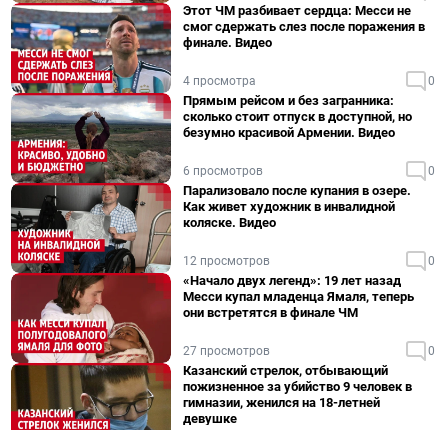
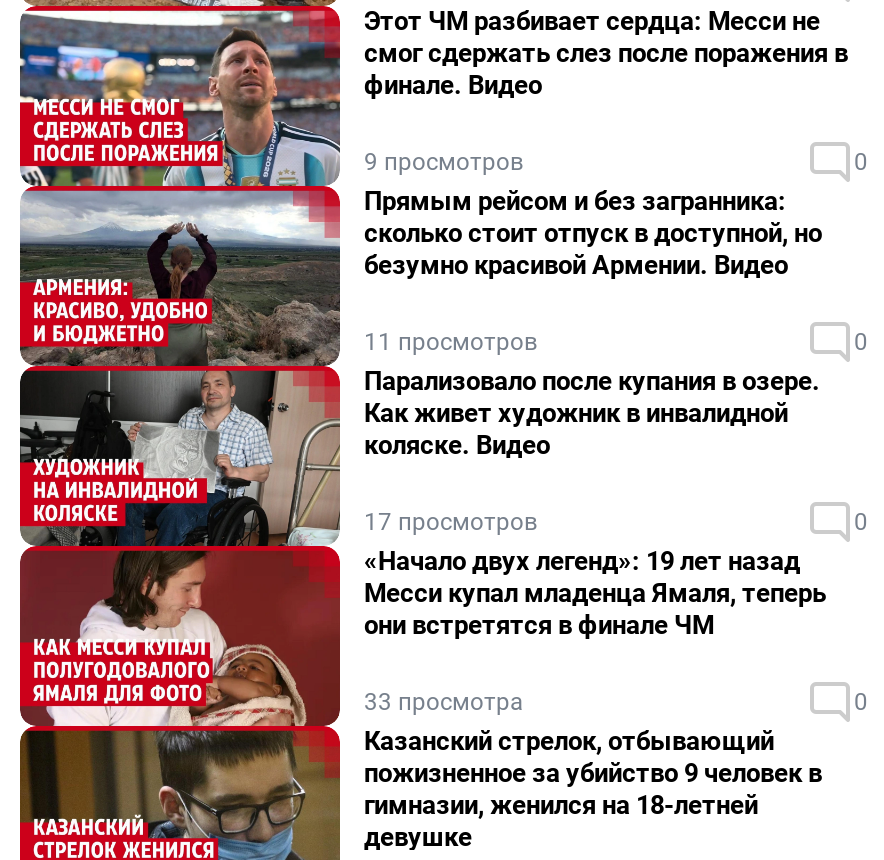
[183,74,256,88] 4 просмотра -> [364,148,524,176] 9 просмотров
[183,164,263,178] 6 просмотров -> [364,328,538,356] 11 просмотров
[183,254,270,268] 12 просмотров -> [364,508,538,536] 17 просмотров
[183,344,270,358] 27 просмотров -> [364,688,524,716] 33 просмотра

